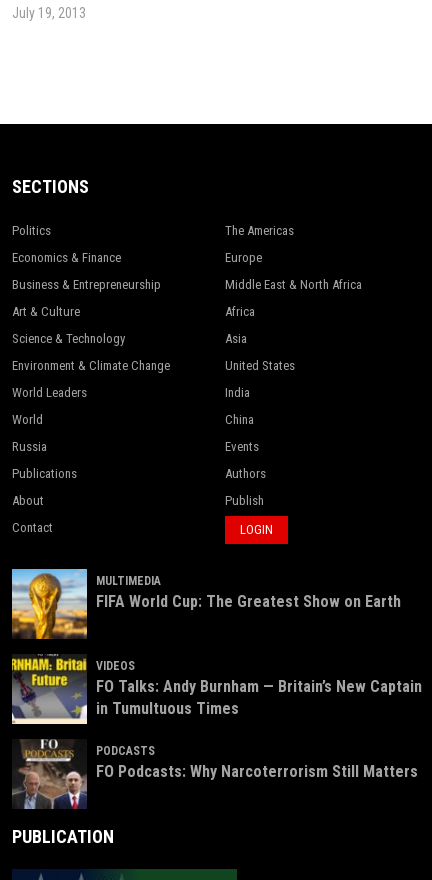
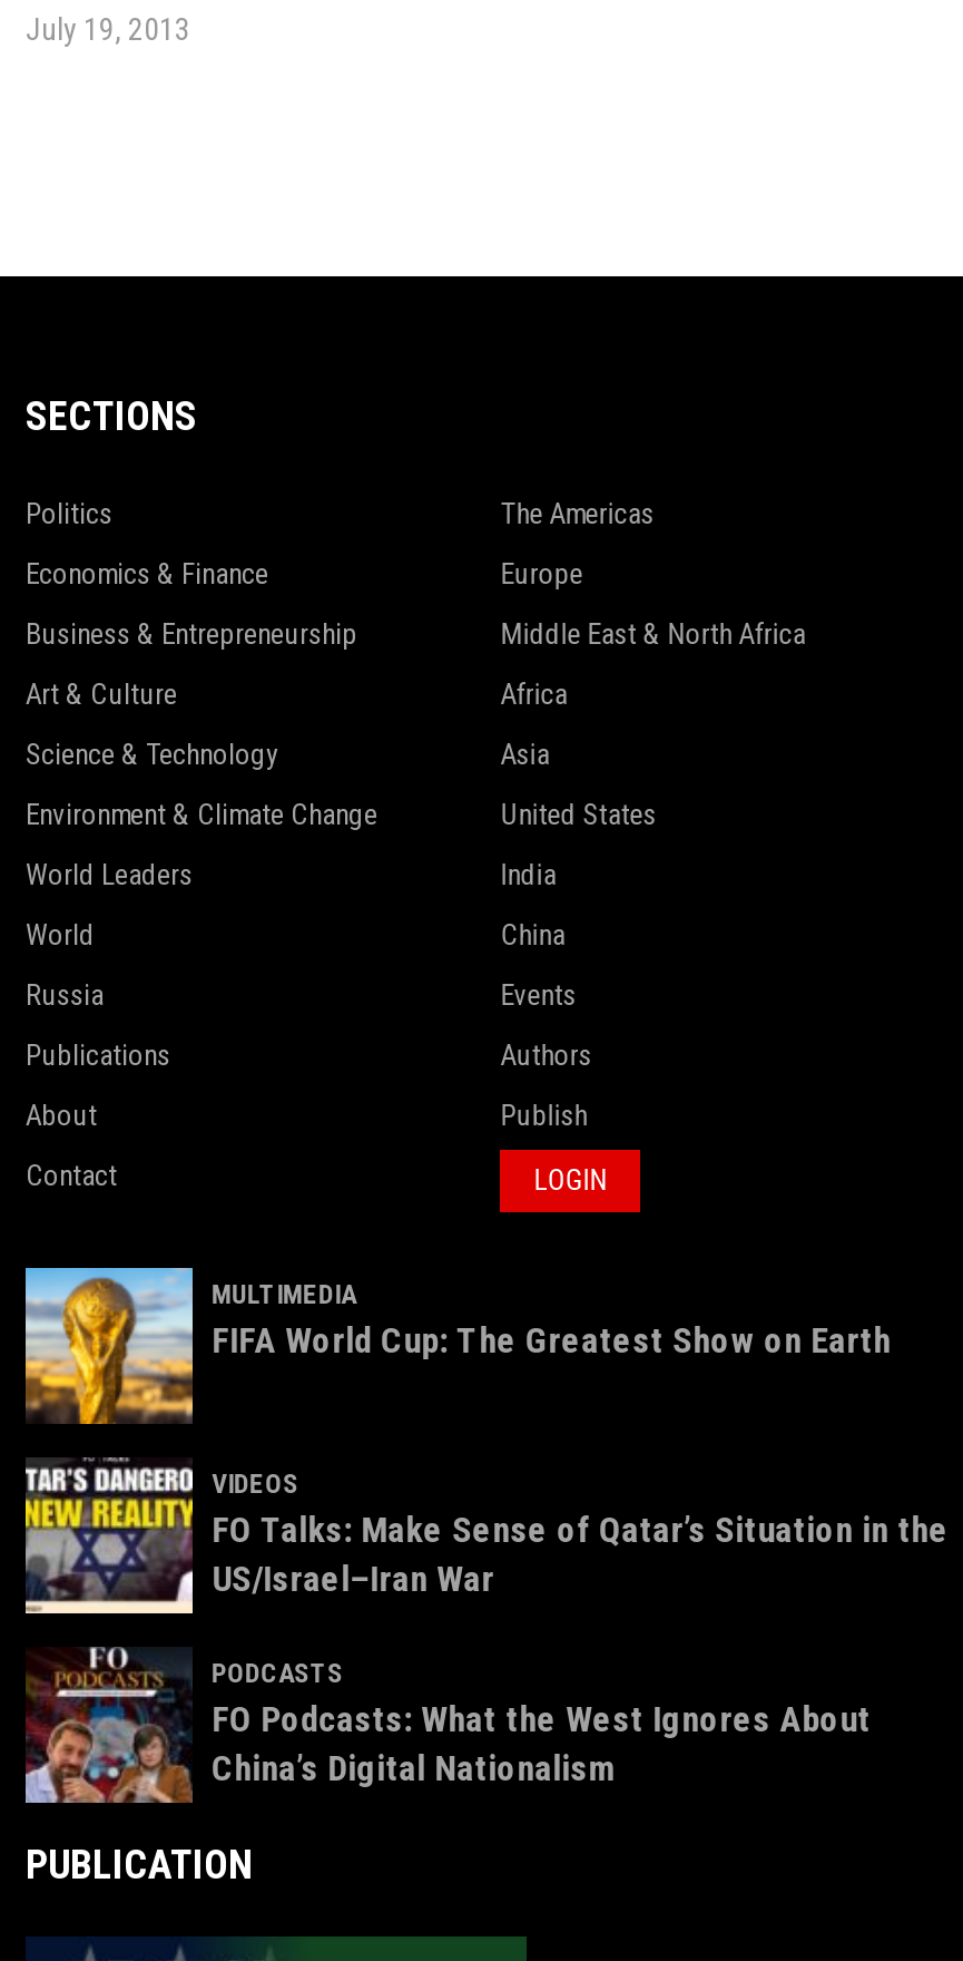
[11,658,422,722] [image] | FO Talks: Andy Burnham — Britain’s New Captain | in Tumultuous Times -> [23,1464,949,1602] [image] | FO Talks: Make Sense of Qatar’s Situation in the | US/Israel–Iran War
[12,739,418,810] [image] | FO Podcasts: Why Narcoterrorism Still Matters -> [23,1649,871,1805] [image] | FO Podcasts: What the West Ignores About | China’s Digital Nationalism

